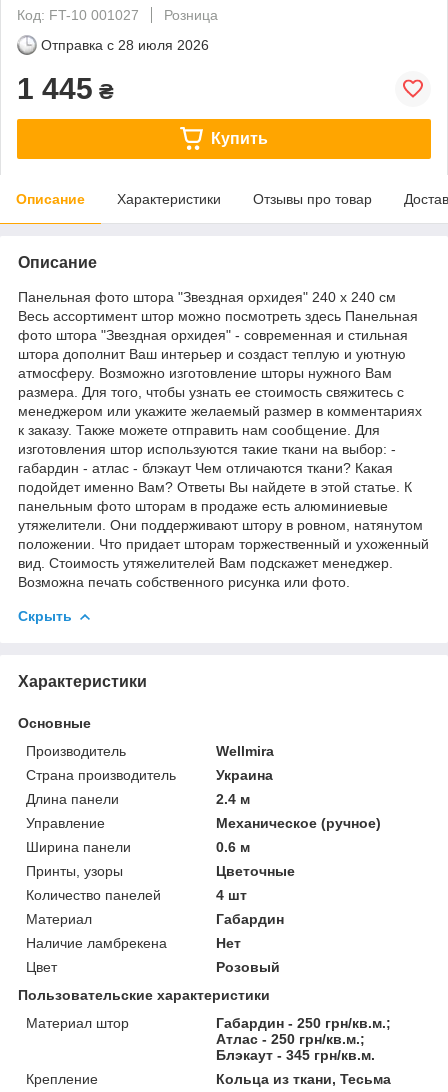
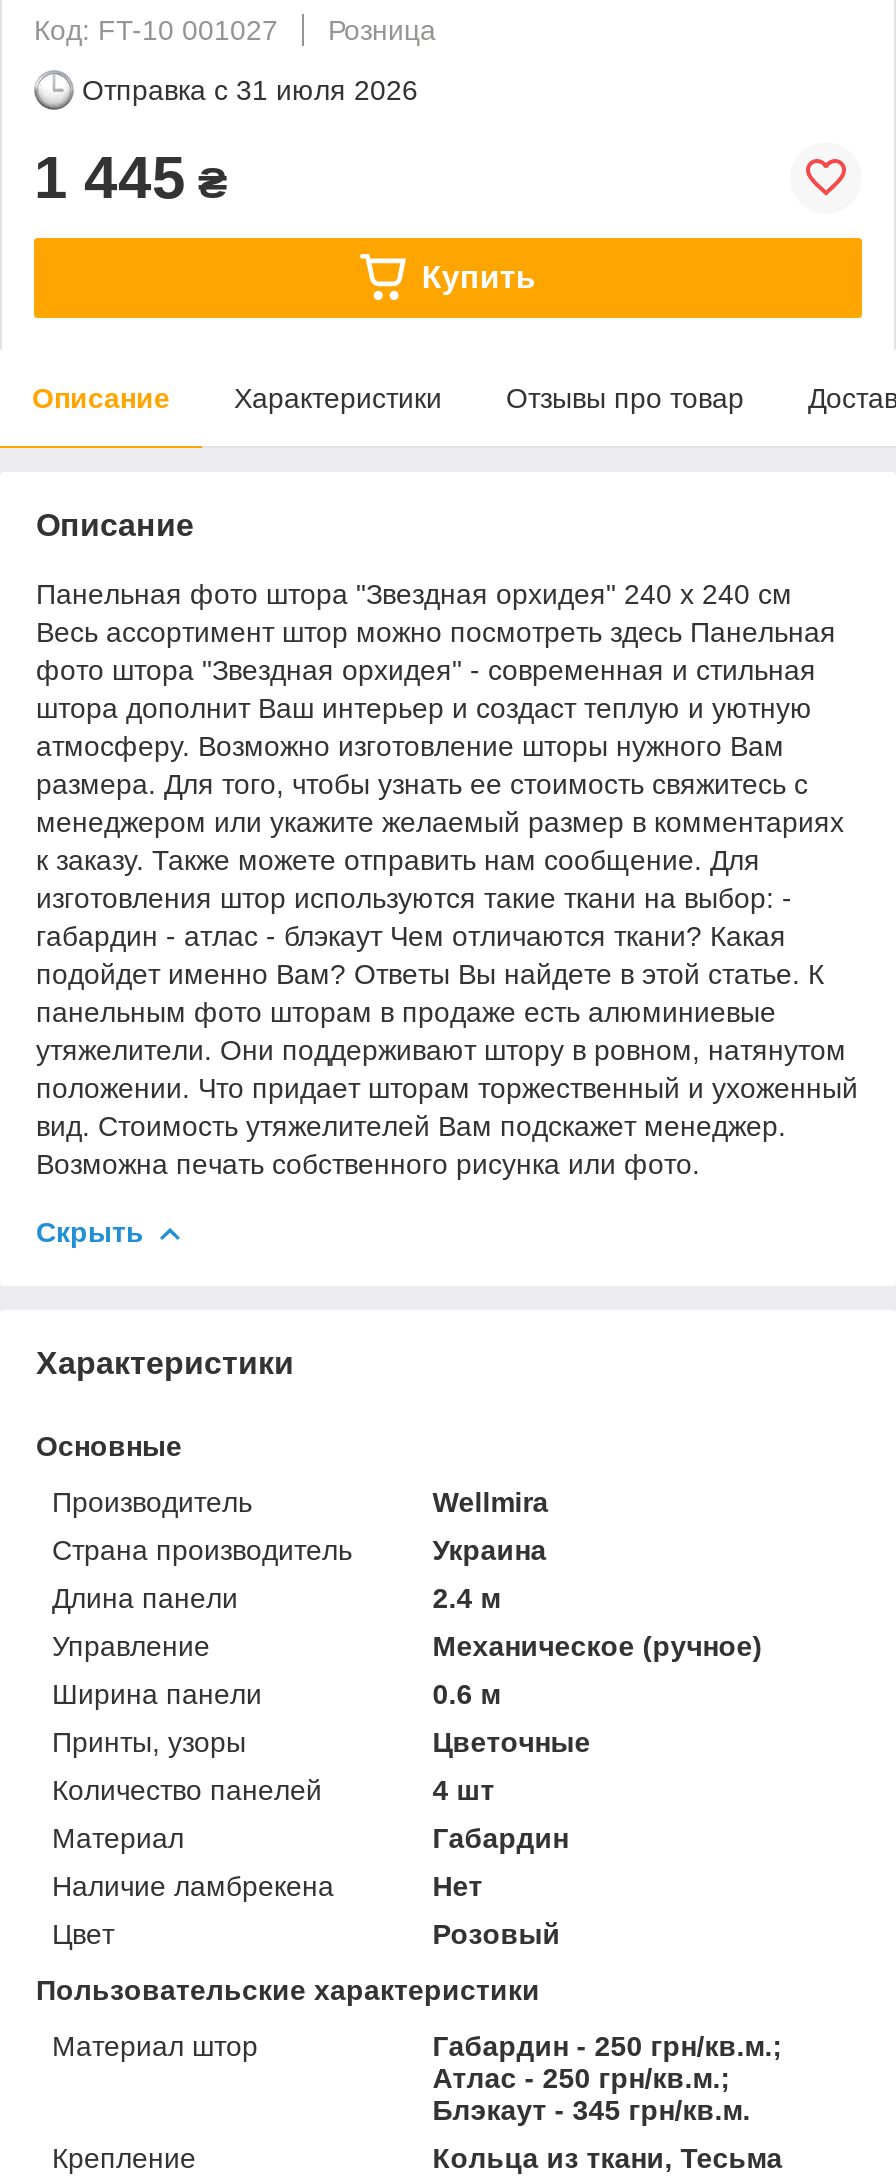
[41,37,209,53] Отправка с 28 июля 2026 -> [82,74,418,106] Отправка с 31 июля 2026

